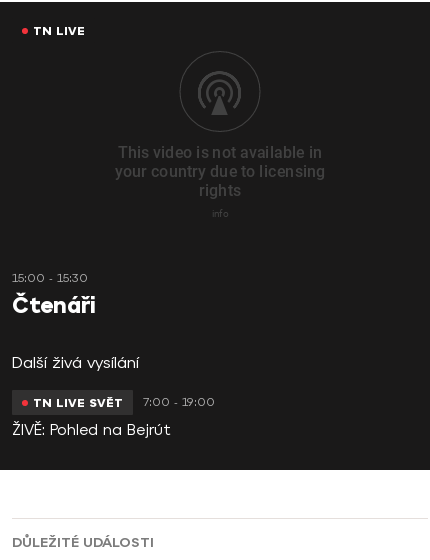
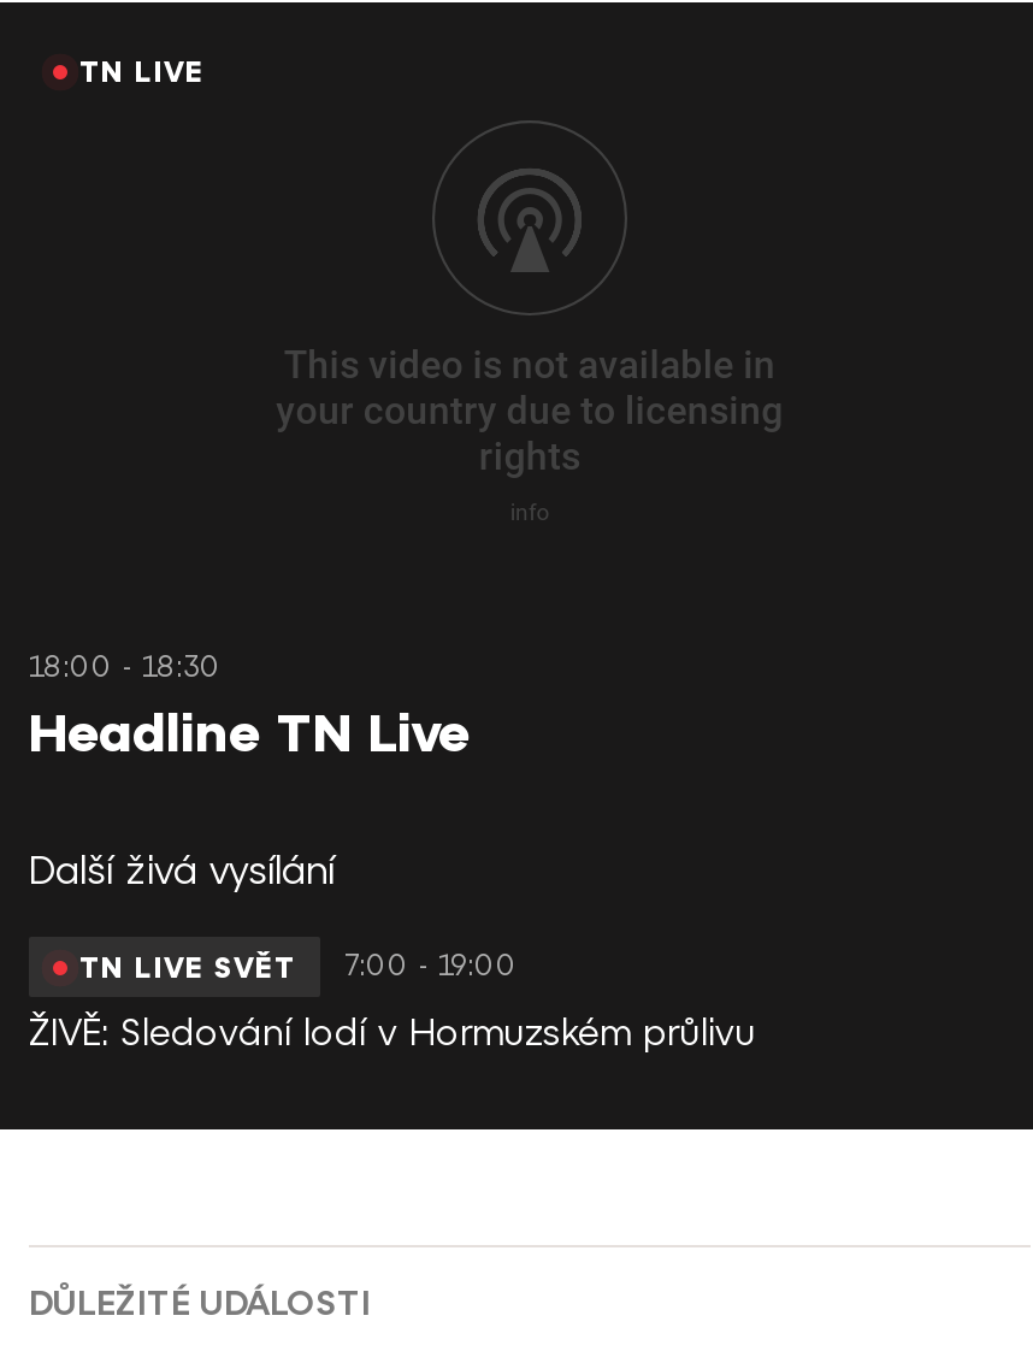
[12,271,96,318] 15:00 - 15:30 | Čtenáři -> [29,651,470,764] 18:00 - 18:30 | Headline TN Live
[12,421,171,439] ŽIVĚ: Pohled na Bejrút -> [29,1012,756,1055] ŽIVĚ: Sledování lodí v Hormuzském průlivu

